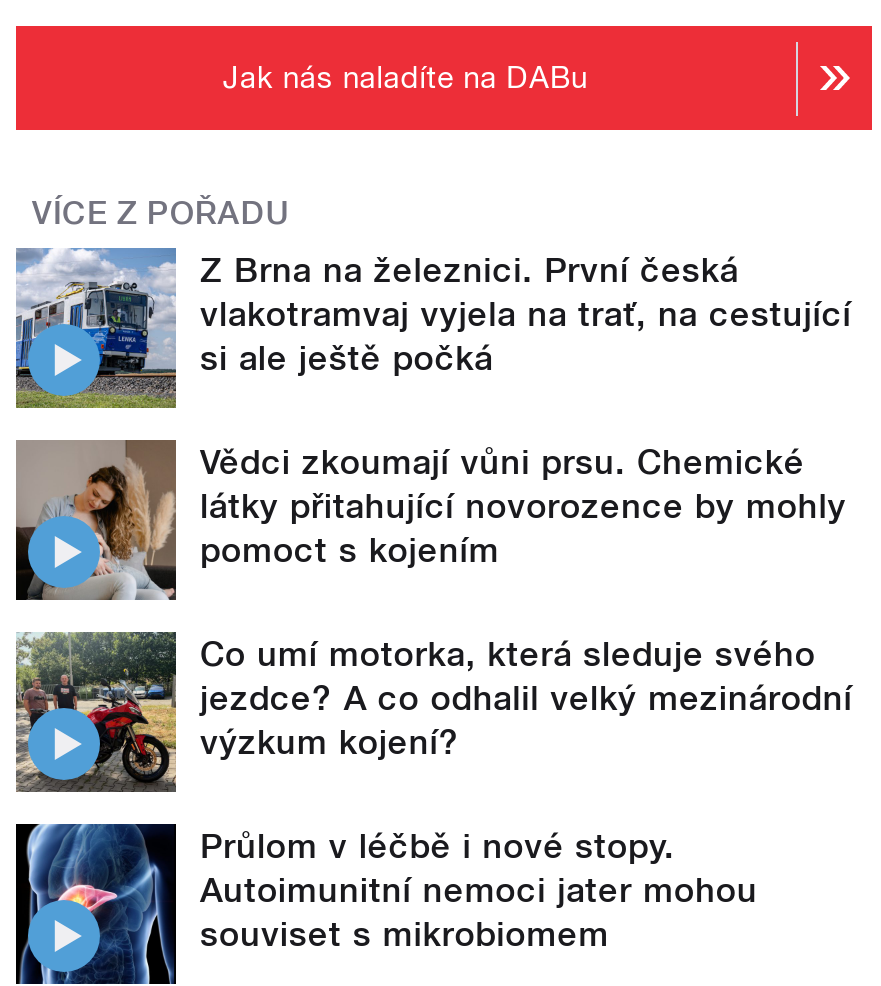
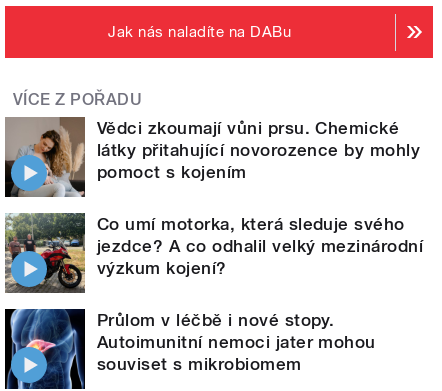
[14,246,851,410] [image] | Z Brna na železnici. První česká | vlakotramvaj vyjela na trať, na cestující | si ale ještě počká -> none

